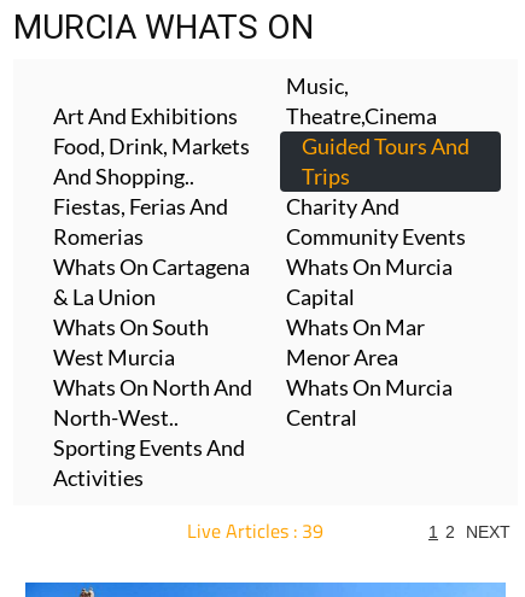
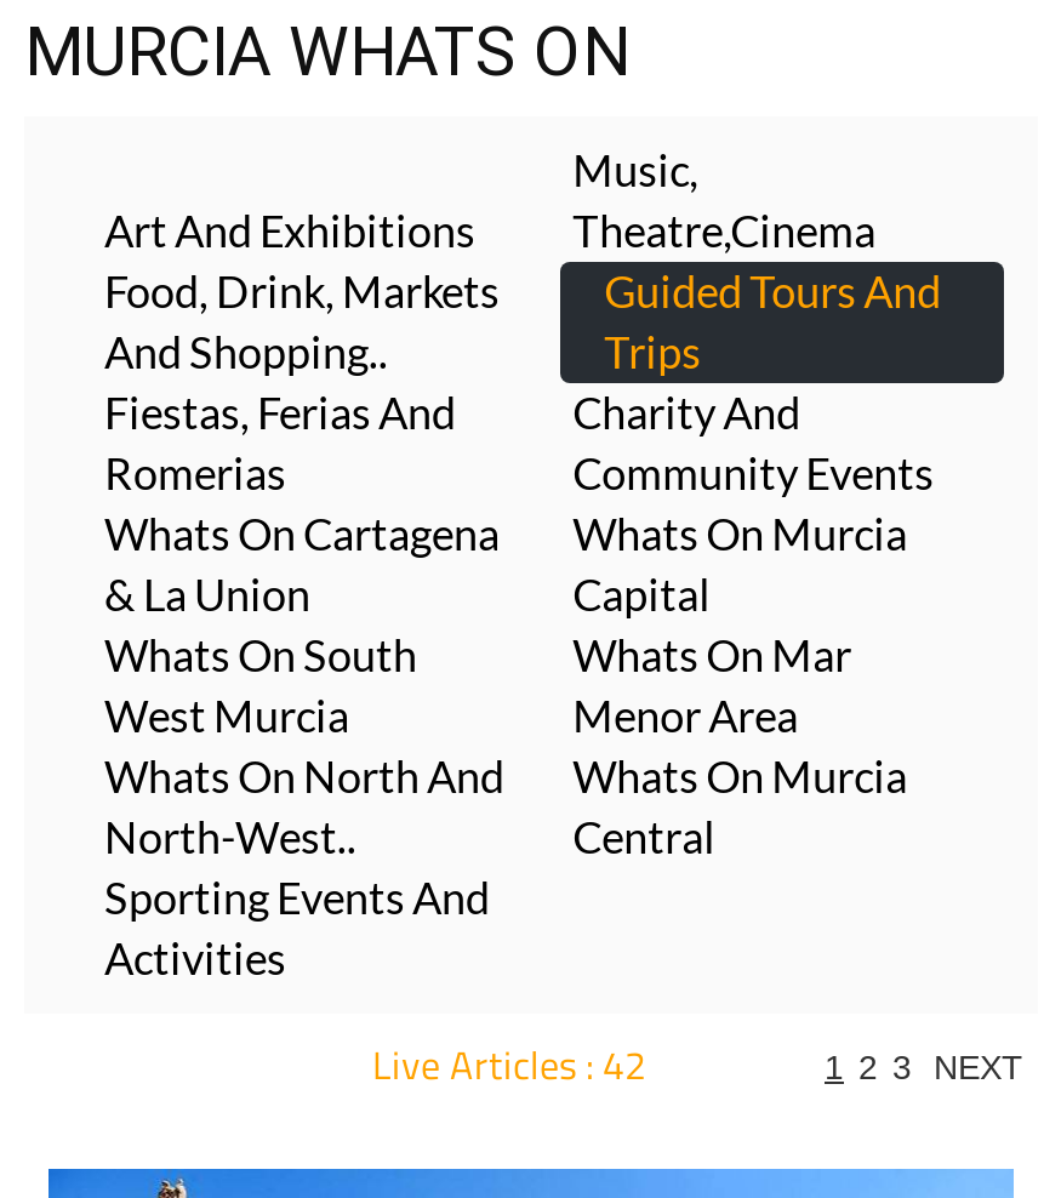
[186,516,323,545] Live Articles : 39 -> [372,1035,646,1093] Live Articles : 42
[428,522,511,541] 1 2 NEXT -> [825,1047,1023,1086] 1 2 3 NEXT

